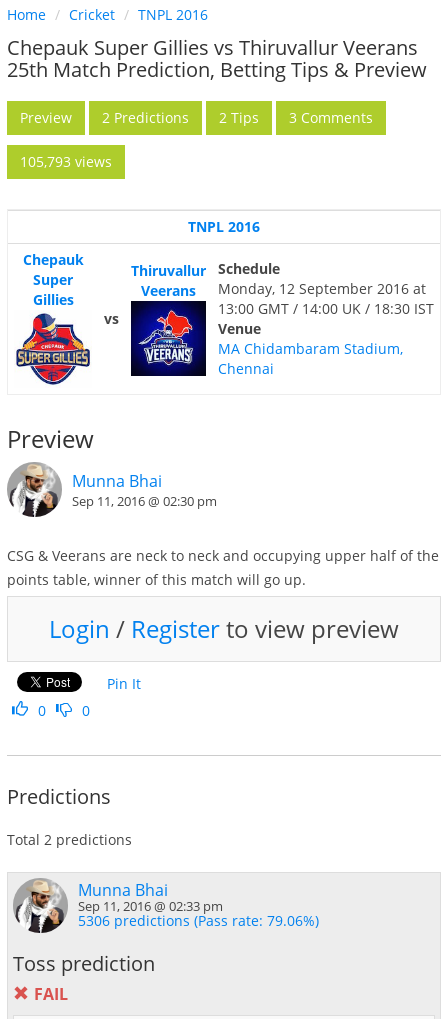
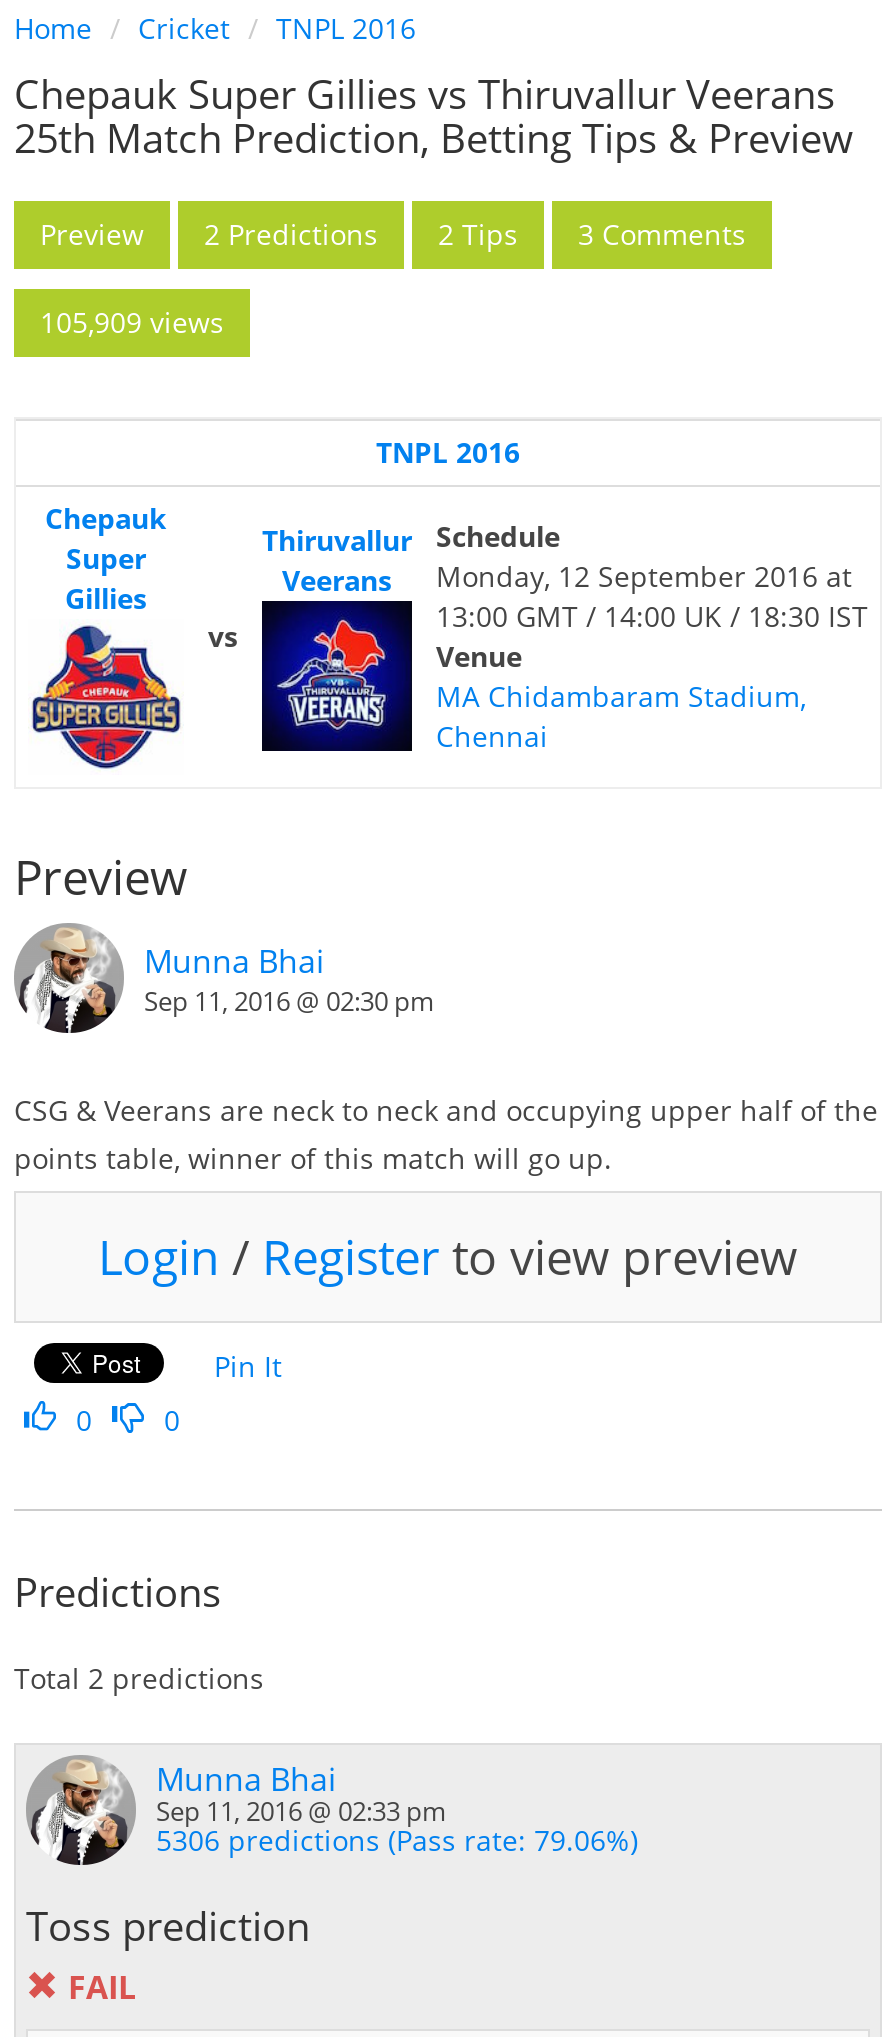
[20,152,112,171] 105,793 views -> [40,303,224,341] 105,909 views

